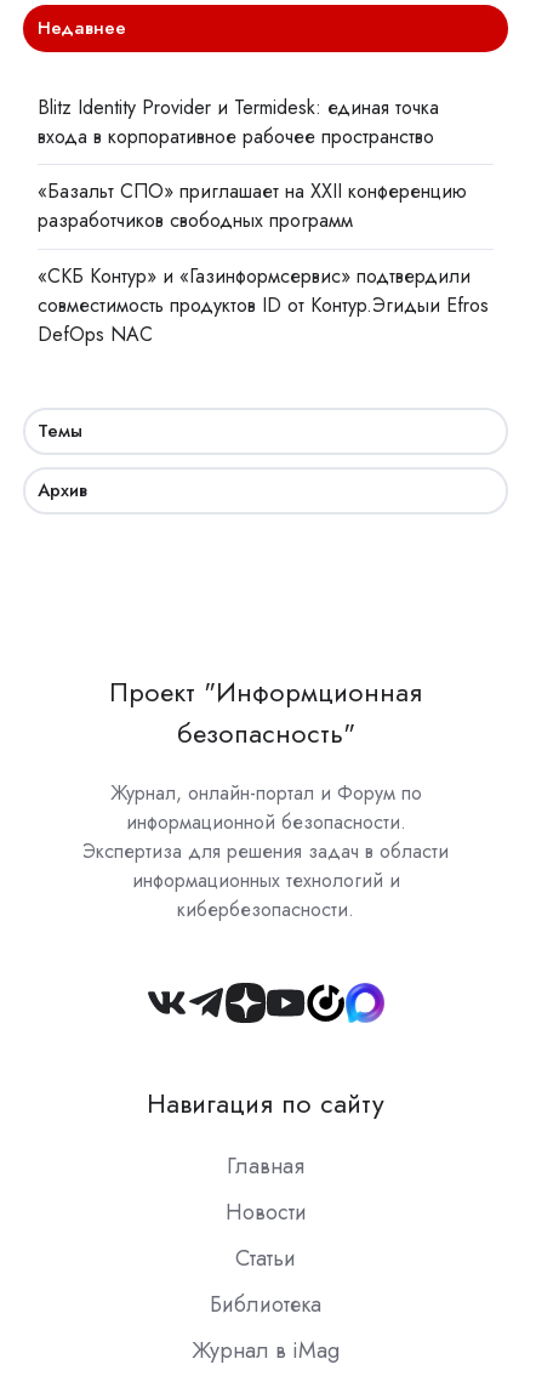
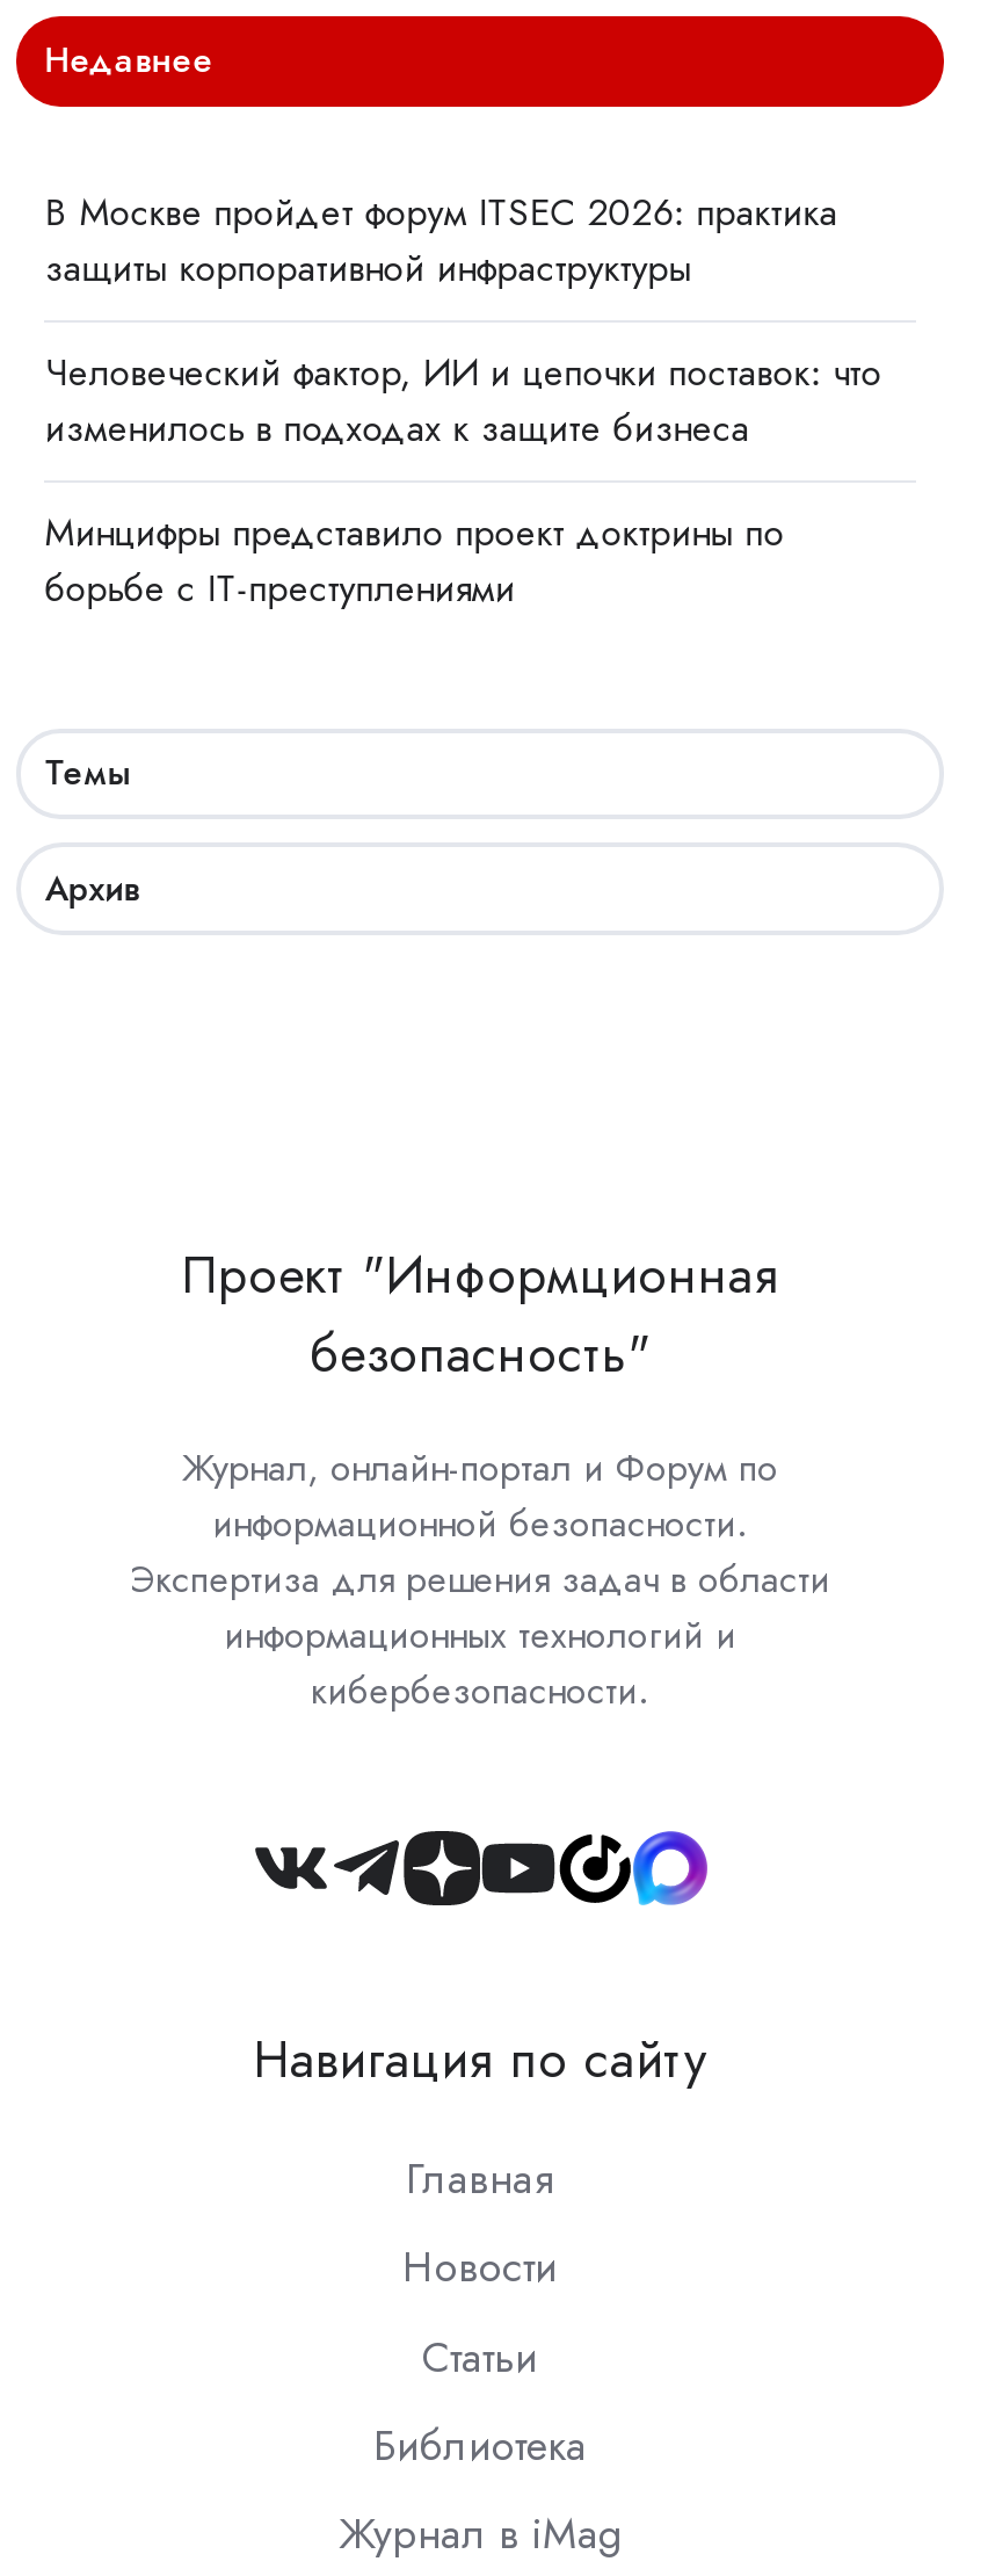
[38,94,439,151] Blitz Identity Provider и Termidesk: единая точка | входа в корпоративное рабочее пространство -> [45,185,838,294] В Москве пройдет форум ITSEC 2026: практика | защиты корпоративной инфраструктуры
[38,178,467,235] «Базальт СПО» приглашает на XXII конференцию | разработчиков свободных программ -> [45,346,882,455] Человеческий фактор, ИИ и цепочки поставок: что | изменилось в подходах к защите бизнеса
[38,262,489,348] «СКБ Контур» и «Газинформсервис» подтвердили | совместимость продуктов ID от Контур.Эгидыи Efros | DefOps NAC -> [45,506,784,615] Минцифры представило проект доктрины по | борьбе с IT-преступлениями

